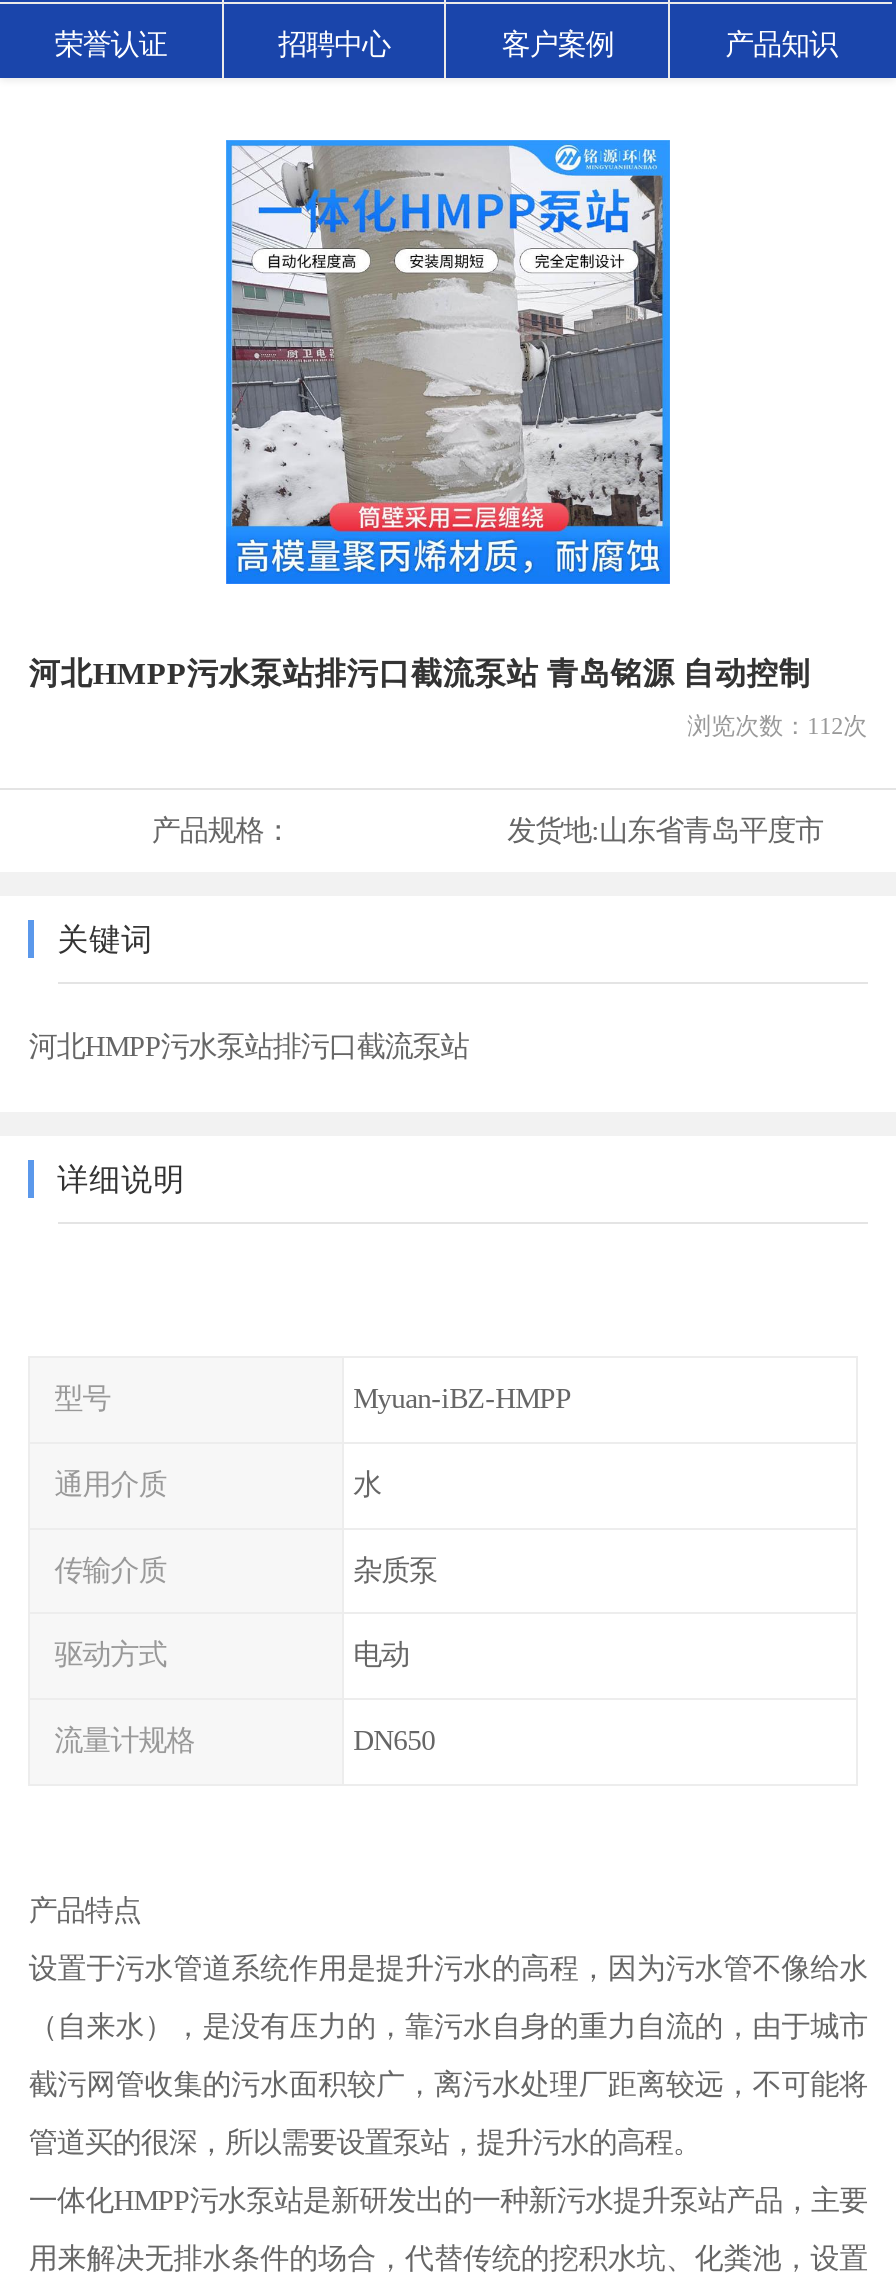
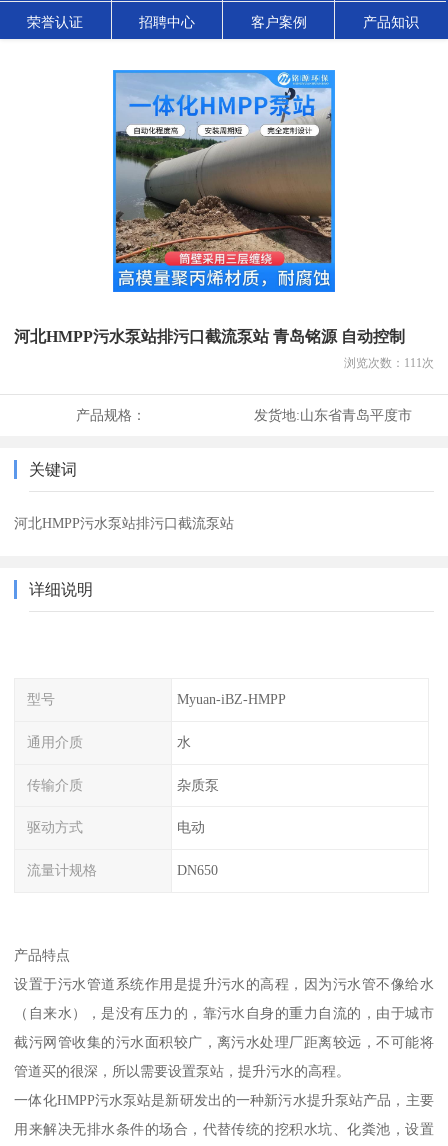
[230,146,664,528] [image] -> [115,73,332,264] [image]
[687,712,867,740] 浏览次数：112次 -> [344,356,434,370] 浏览次数：111次

